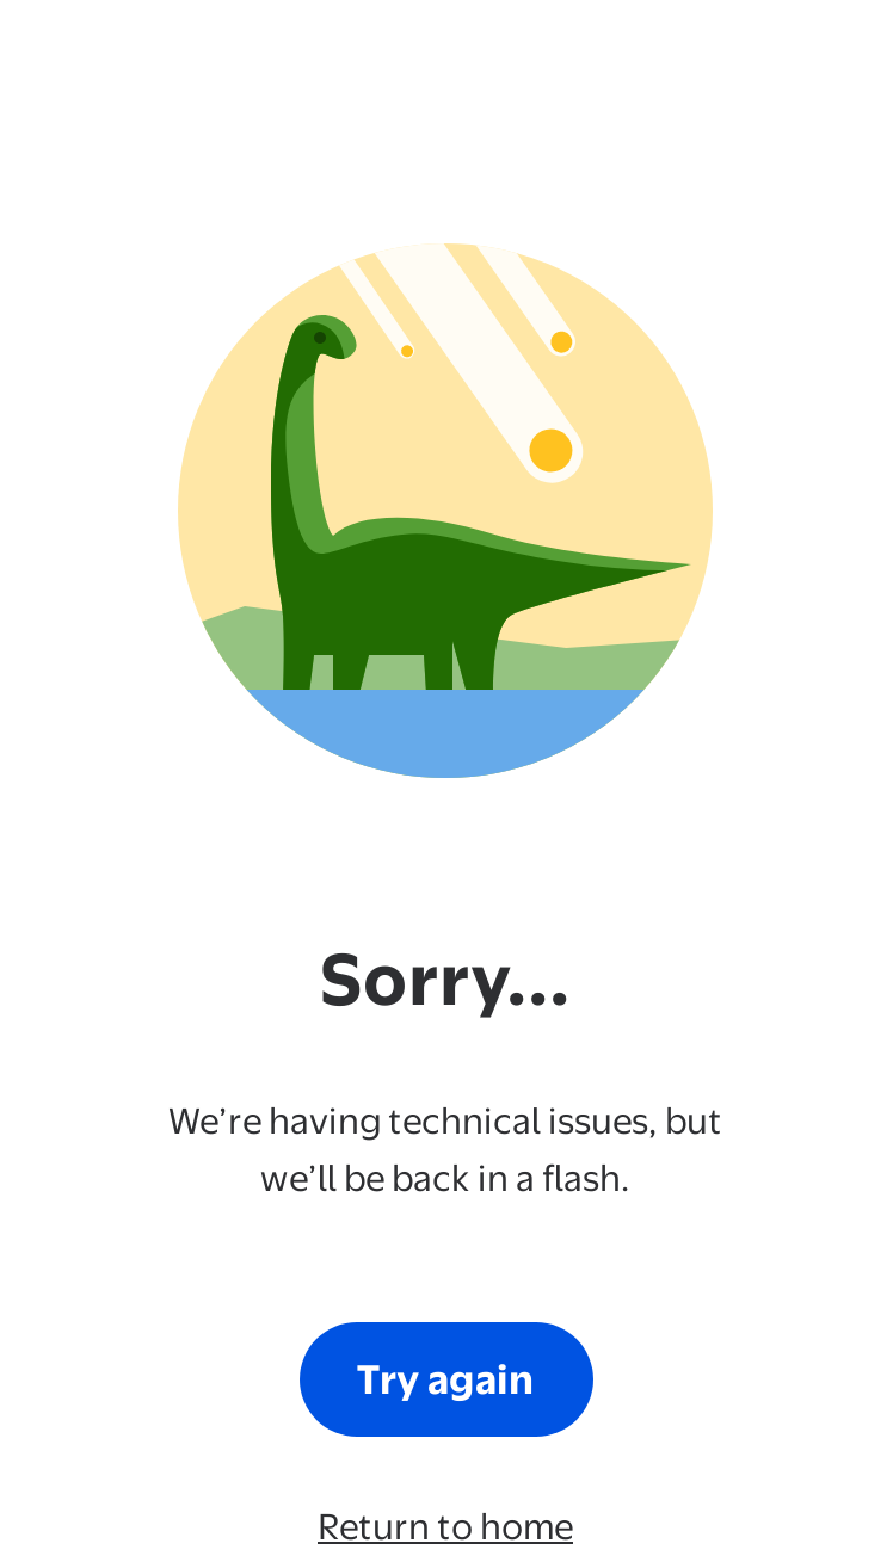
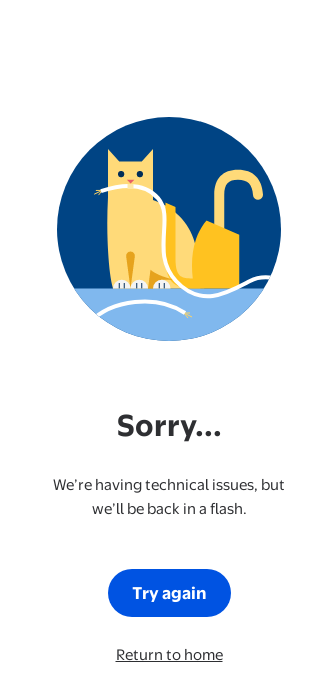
[178,243,713,723] [image] -> [56,116,282,319] [image]

